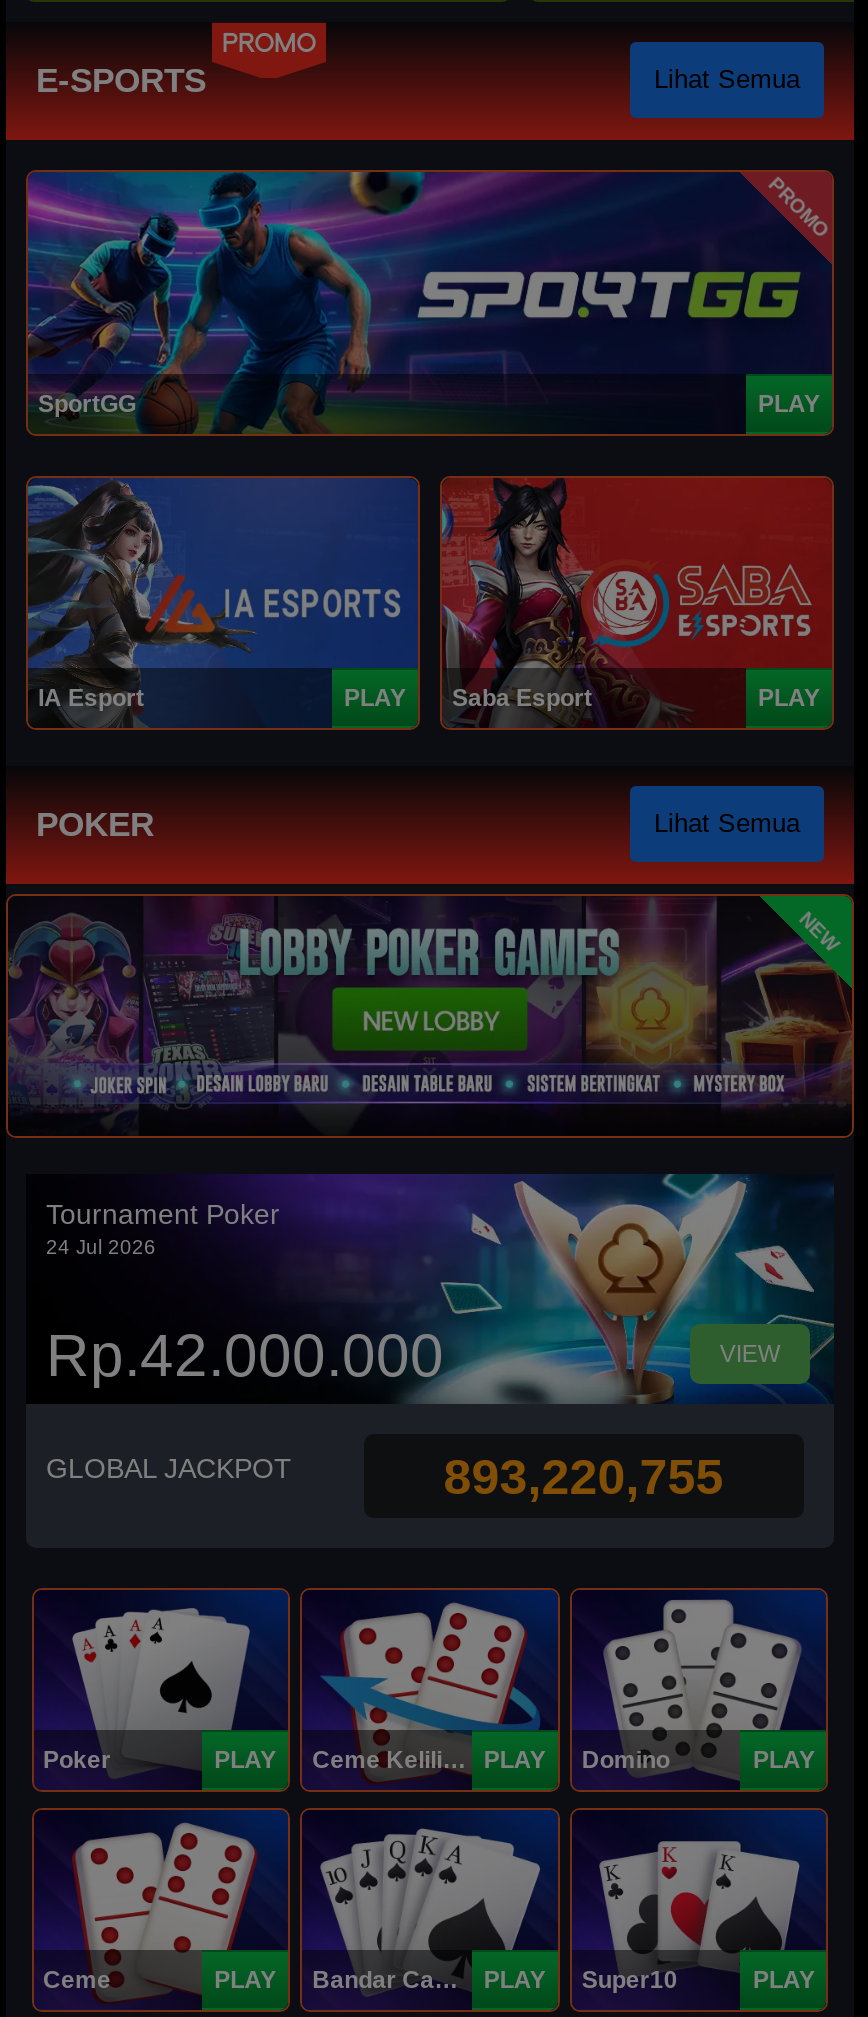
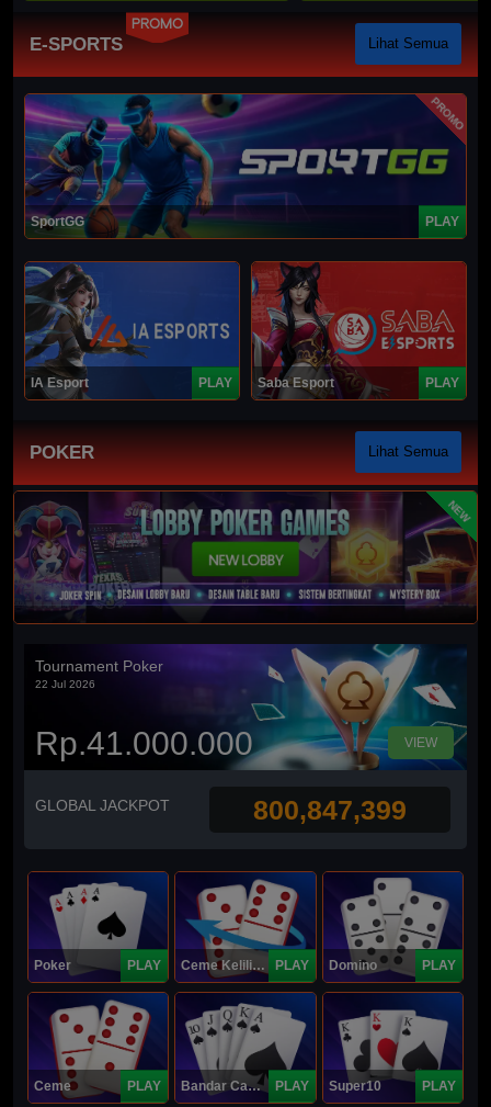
[46,1236,156,1258] 24 Jul 2026 -> [35,678,95,690] 22 Jul 2026
[46,1322,444,1388] Rp.42.000.000 -> [35,725,253,762] Rp.41.000.000
[444,1447,724,1503] 893,220,755 -> [253,794,406,824] 800,847,399

